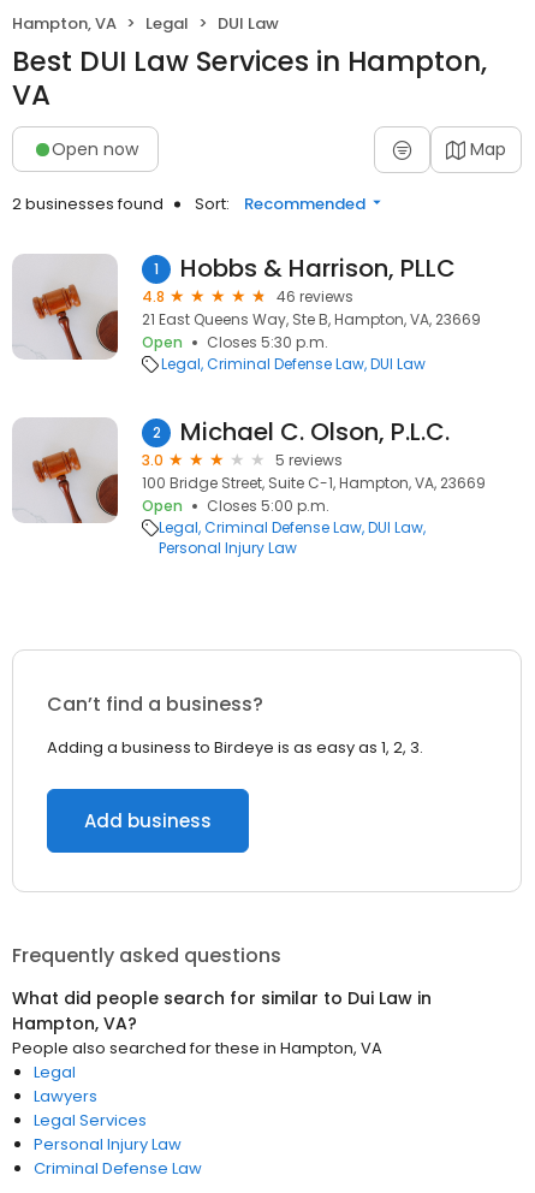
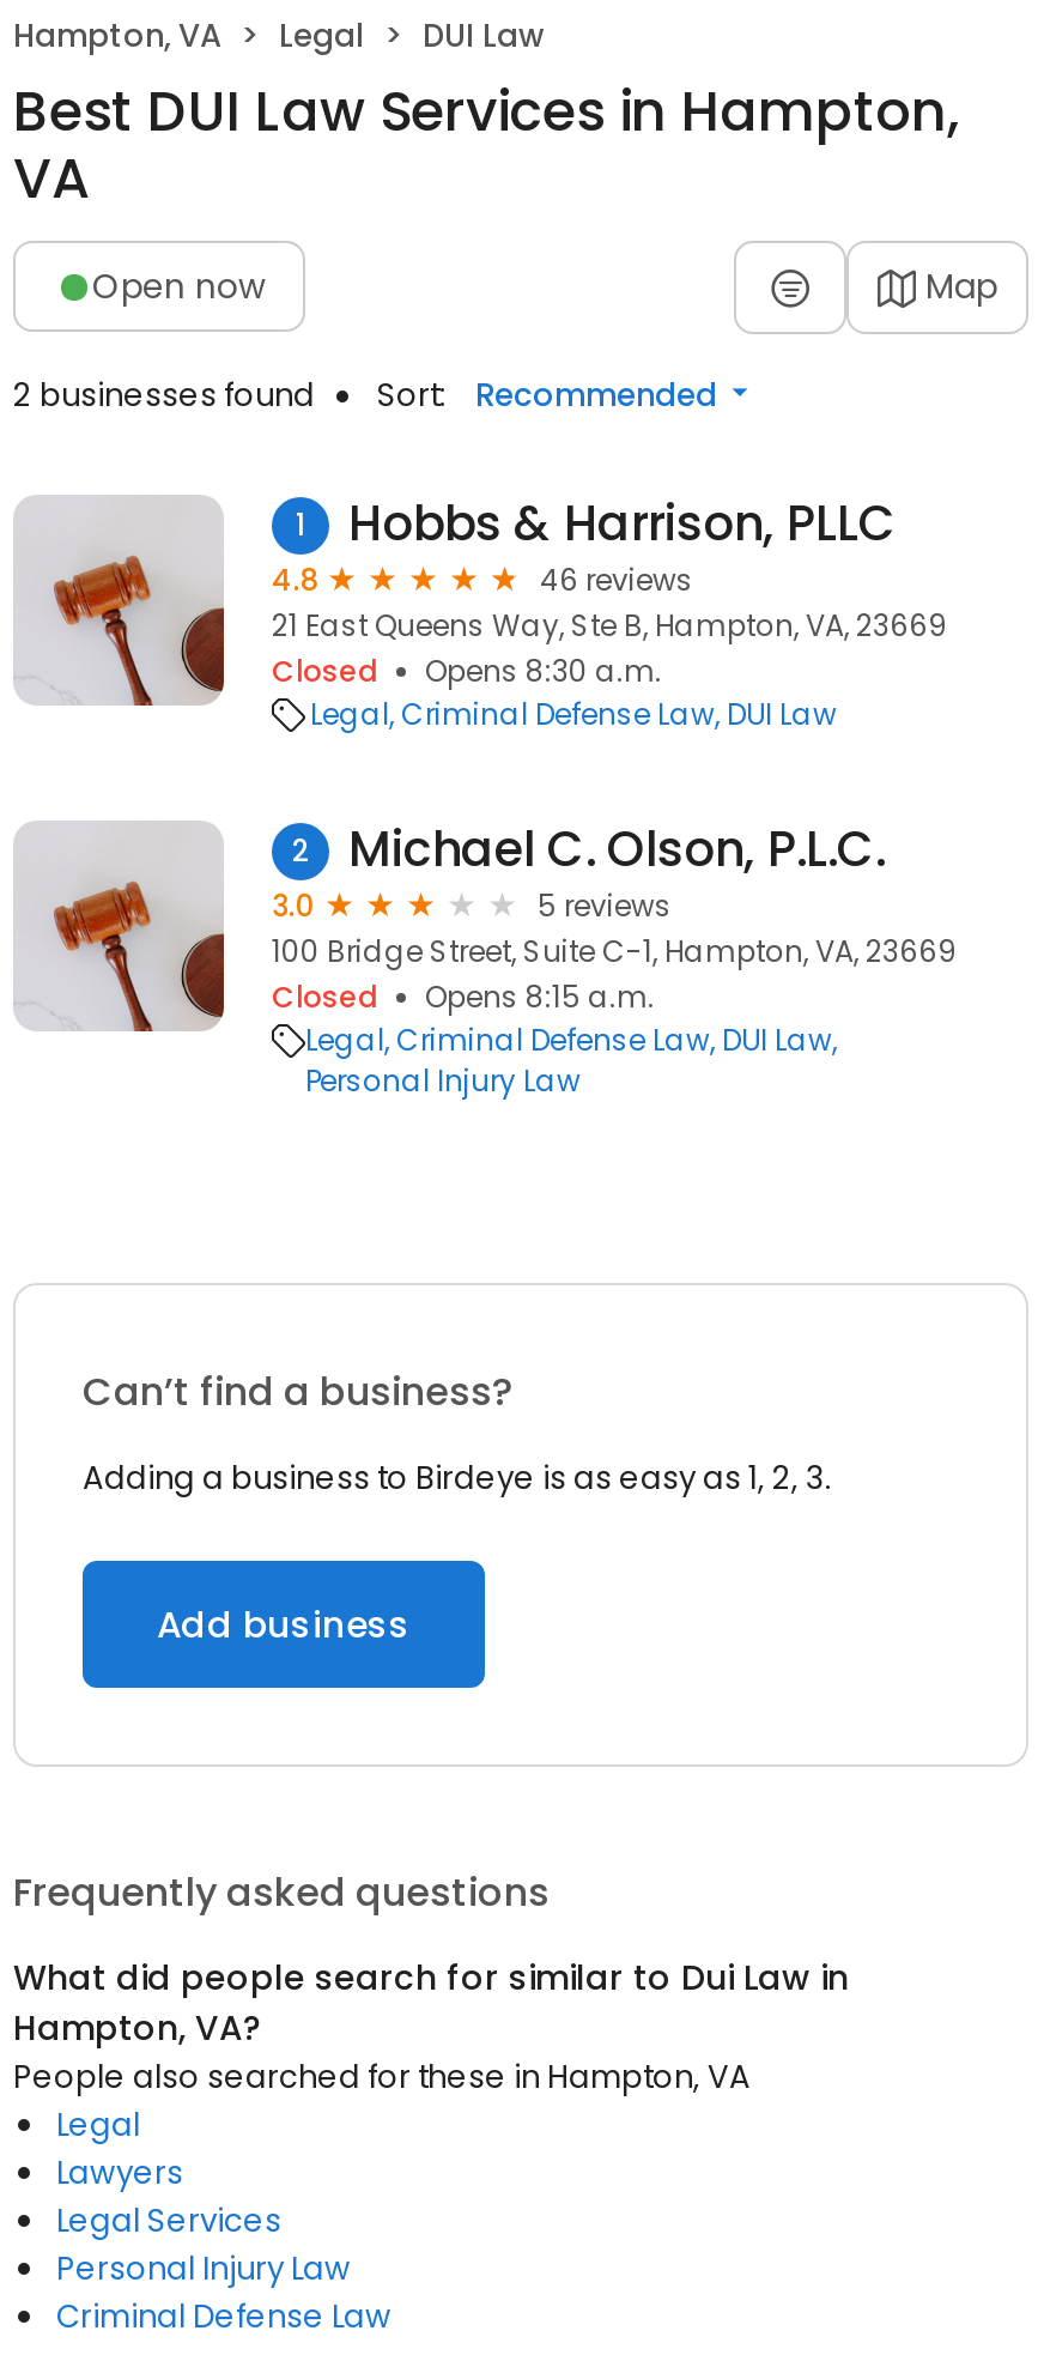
[142,332,328,352] Open | Closes 5:30 p.m. -> [272,650,662,691] Closed | Opens 8:30 a.m.
[142,495,329,516] Open | Closes 5:00 p.m. -> [272,976,655,1017] Closed | Opens 8:15 a.m.

